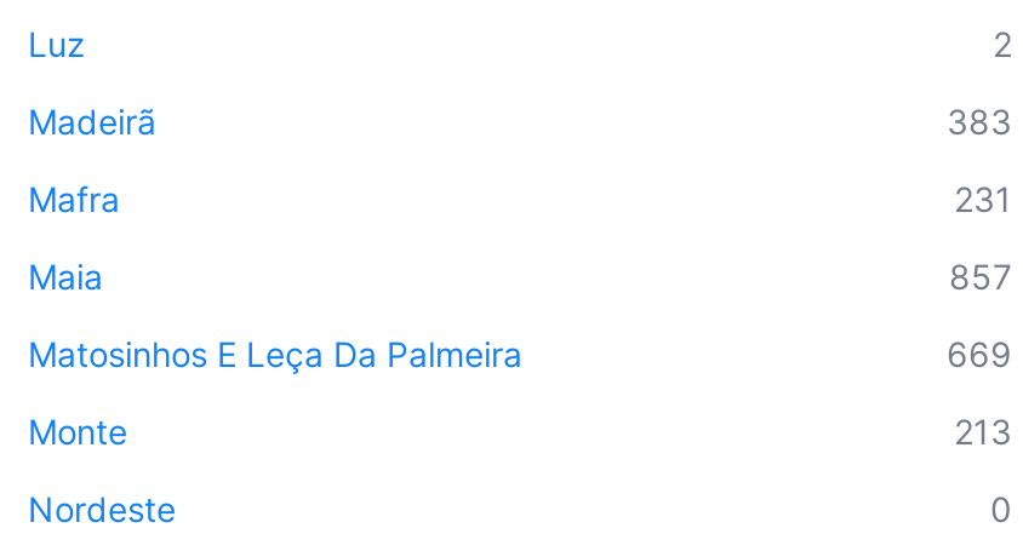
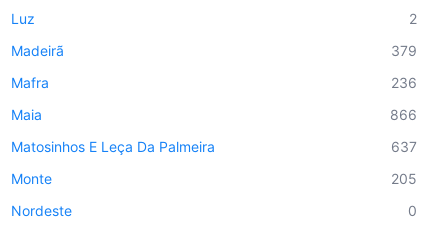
[947,100,1012,141] 383 -> [391,42,417,59] 379
[954,177,1012,218] 231 -> [391,74,417,91] 236
[949,255,1012,296] 857 -> [390,106,417,123] 866
[947,332,1012,373] 669 -> [391,138,417,155] 637
[954,410,1012,451] 213 -> [391,170,417,187] 205

